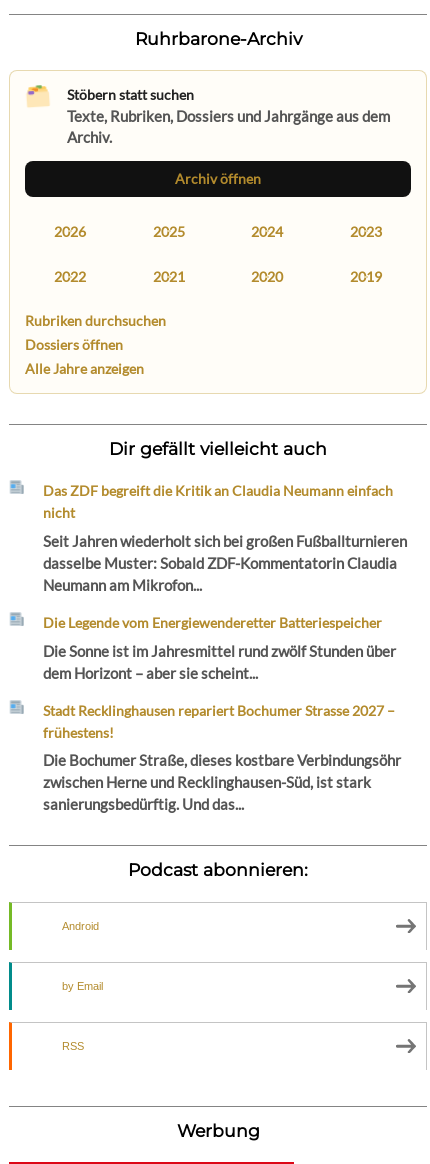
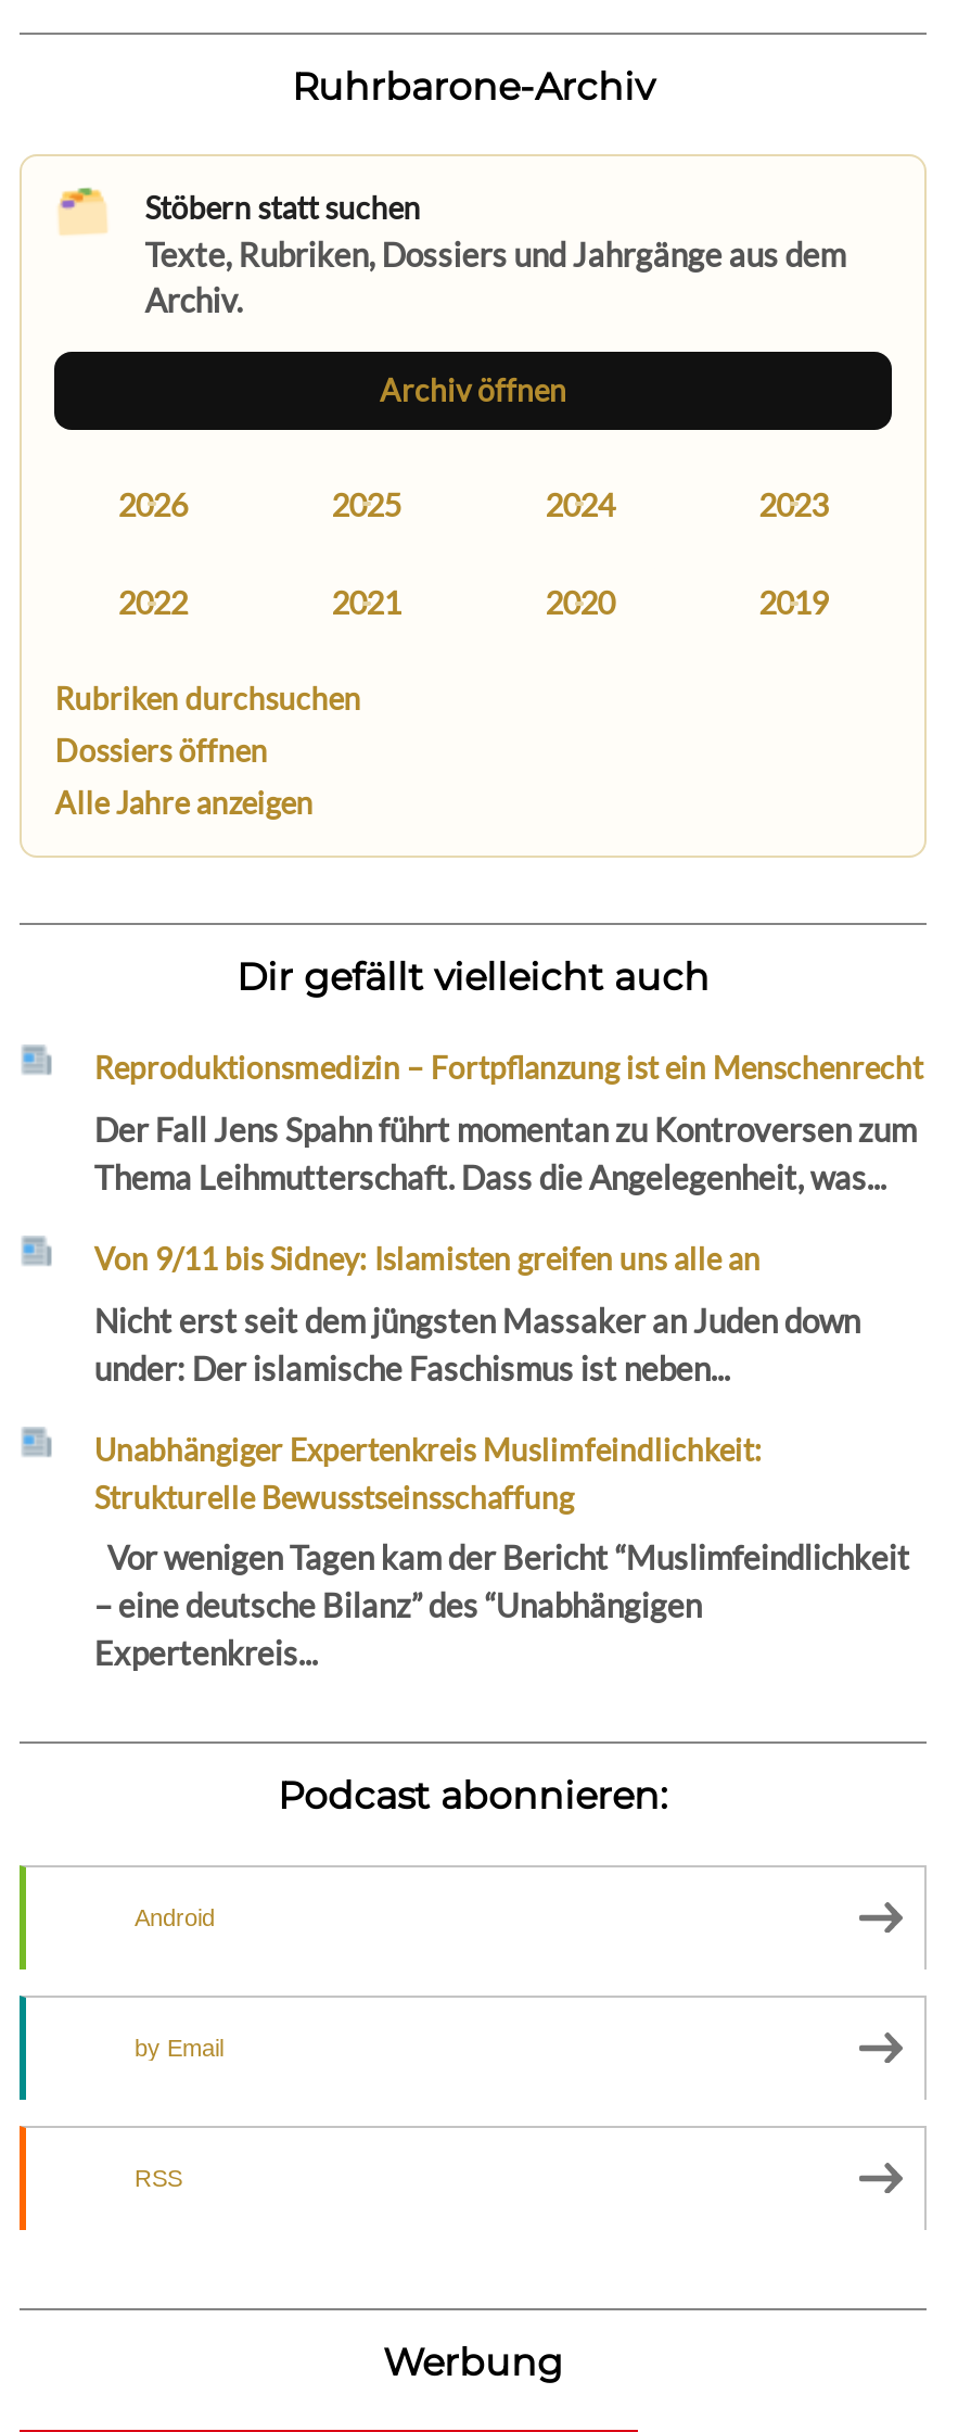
[43,482,393,521] Das ZDF begreift die Kritik an Claudia Neumann einfach | nicht -> [94,1050,923,1087] Reproduktionsmedizin – Fortpflanzung ist ein Menschenrecht
[43,532,407,594] Seit Jahren wiederholt sich bei großen Fußballturnieren | dasselbe Muster: Sobald ZDF-Kommentatorin Claudia | Neumann am Mikrofon... -> [94,1110,917,1196] Der Fall Jens Spahn führt momentan zu Kontroversen zum | Thema Leihmutterschaft. Dass die Angelegenheit, was...
[43,614,382,631] Die Legende vom Energiewenderetter Batteriespeicher -> [94,1240,760,1277] Von 9/11 bis Sidney: Islamisten greifen uns alle an
[43,642,396,682] Die Sonne ist im Jahresmittel rund zwölf Stunden über | dem Horizont – aber sie scheint... -> [94,1300,860,1387] Nicht erst seit dem jüngsten Massaker an Juden down | under: Der islamische Faschismus ist neben...
[43,702,395,741] Stadt Recklinghausen repariert Bochumer Strasse 2027 – | frühestens! -> [94,1430,762,1515] Unabhängiger Expertenkreis Muslimfeindlichkeit: | Strukturelle Bewusstseinsschaffung
[43,751,401,813] Die Bochumer Straße, dieses kostbare Verbindungsöhr | zwischen Herne und Recklinghausen-Süd, ist stark | sanierungsbedürftig. Und das... -> [94,1538,910,1672] Vor wenigen Tagen kam der Bericht “Muslimfeindlichkeit | – eine deutsche Bilanz” des “Unabhängigen | Expertenkreis...

